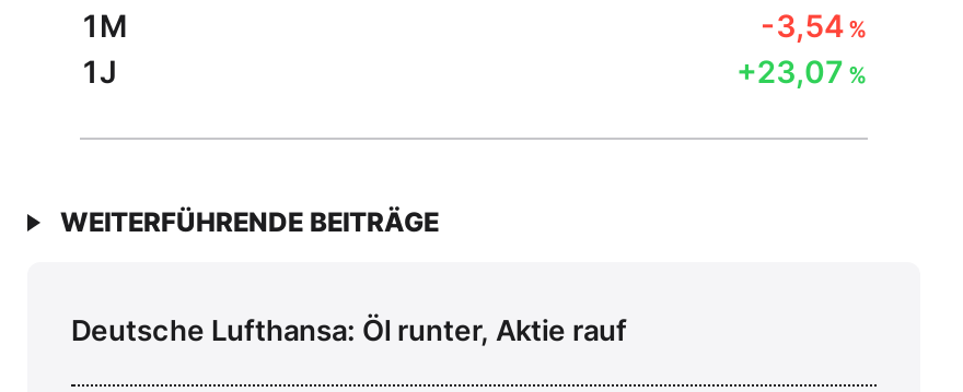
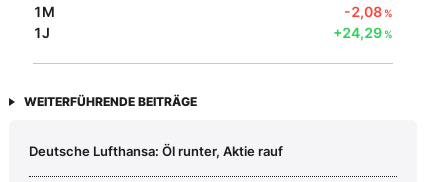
[761,7,868,44] -3,54% -> [344,3,393,20] -2,08%
[736,52,868,90] +23,07% -> [333,24,393,41] +24,29%

